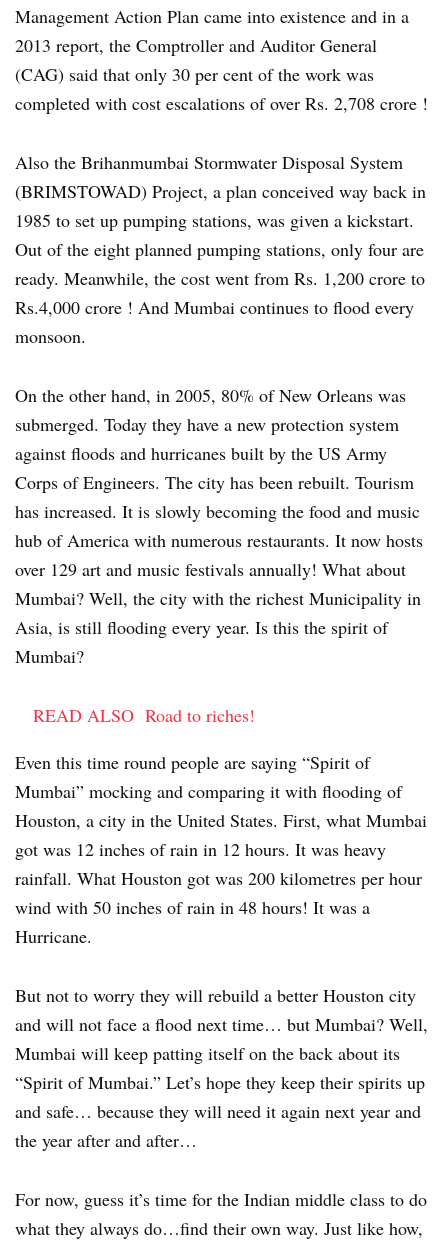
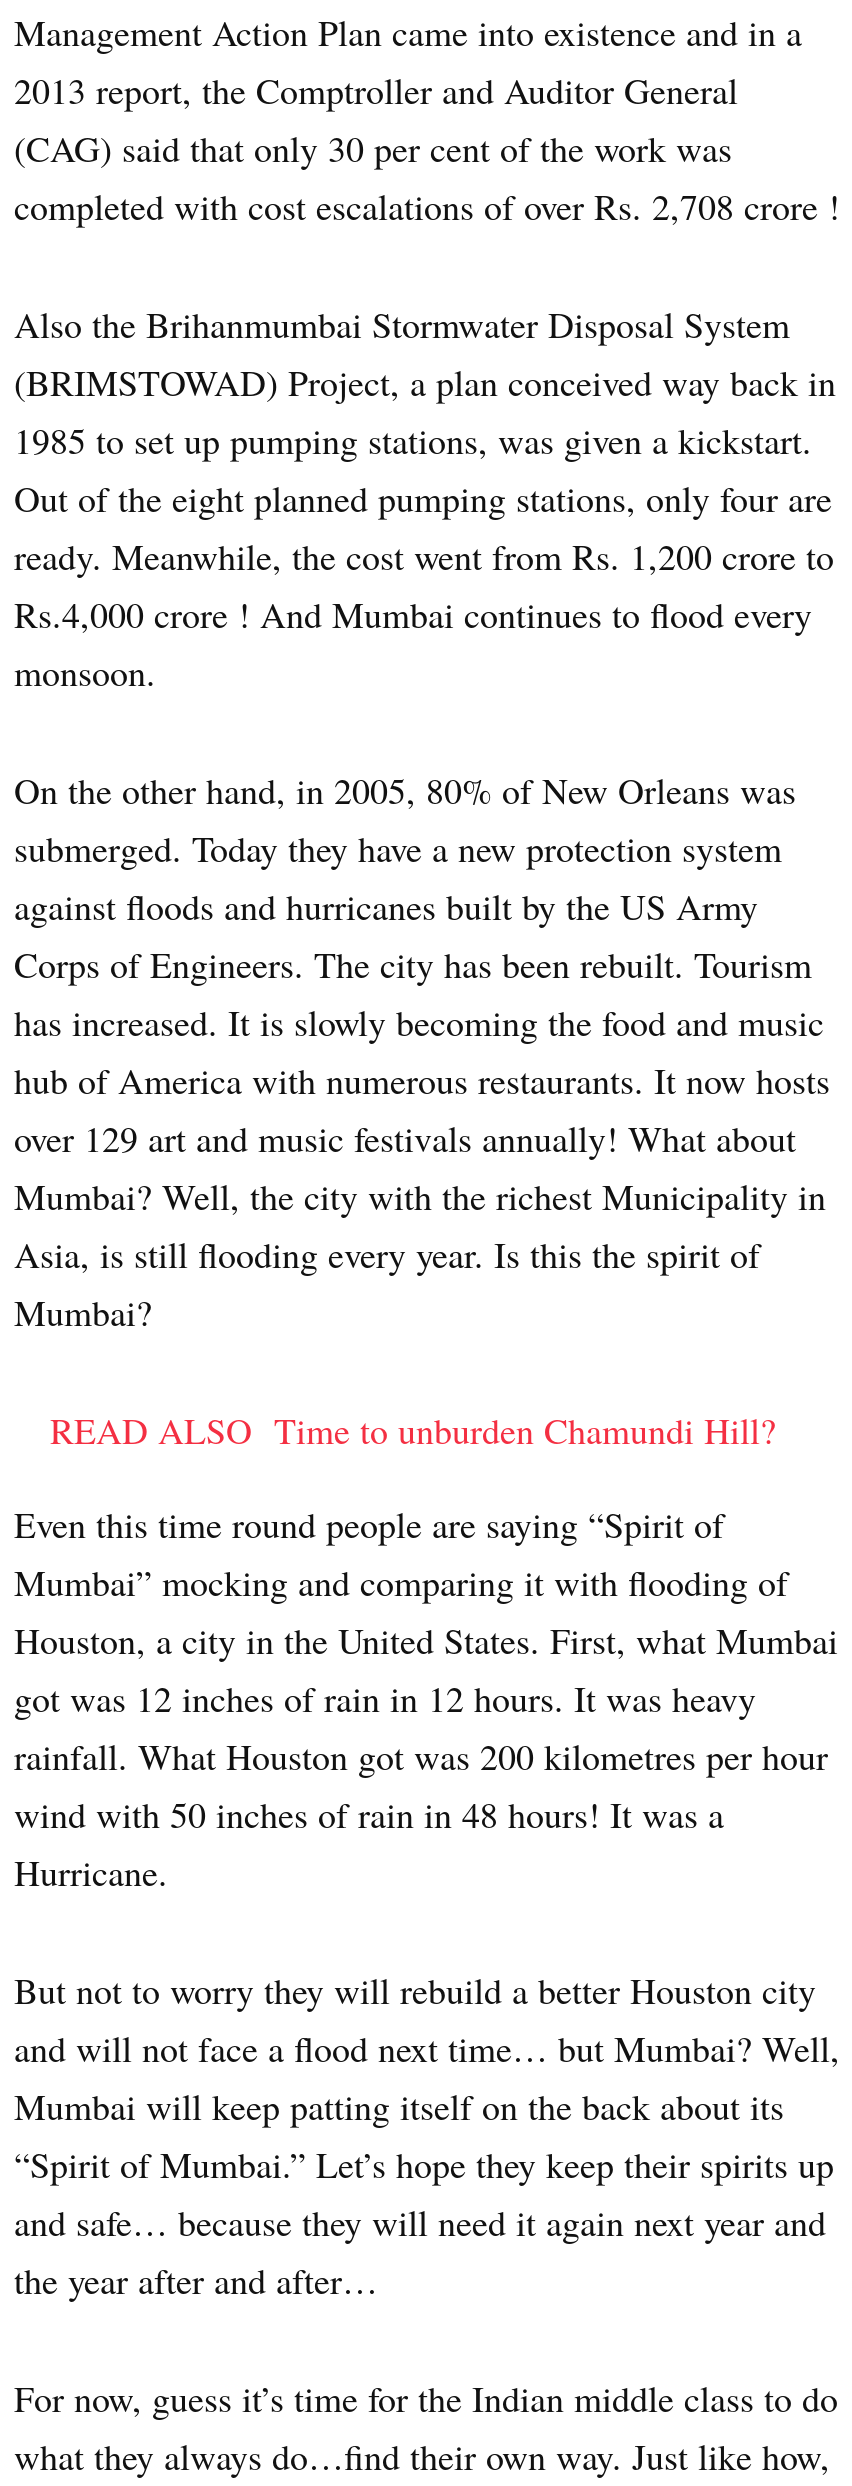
[33,702,255,726] READ ALSO Road to riches! -> [50,1405,776,1453] READ ALSO Time to unburden Chamundi Hill?

